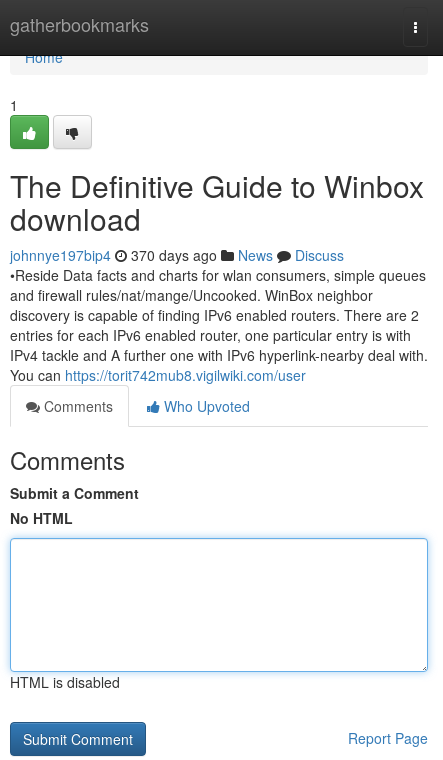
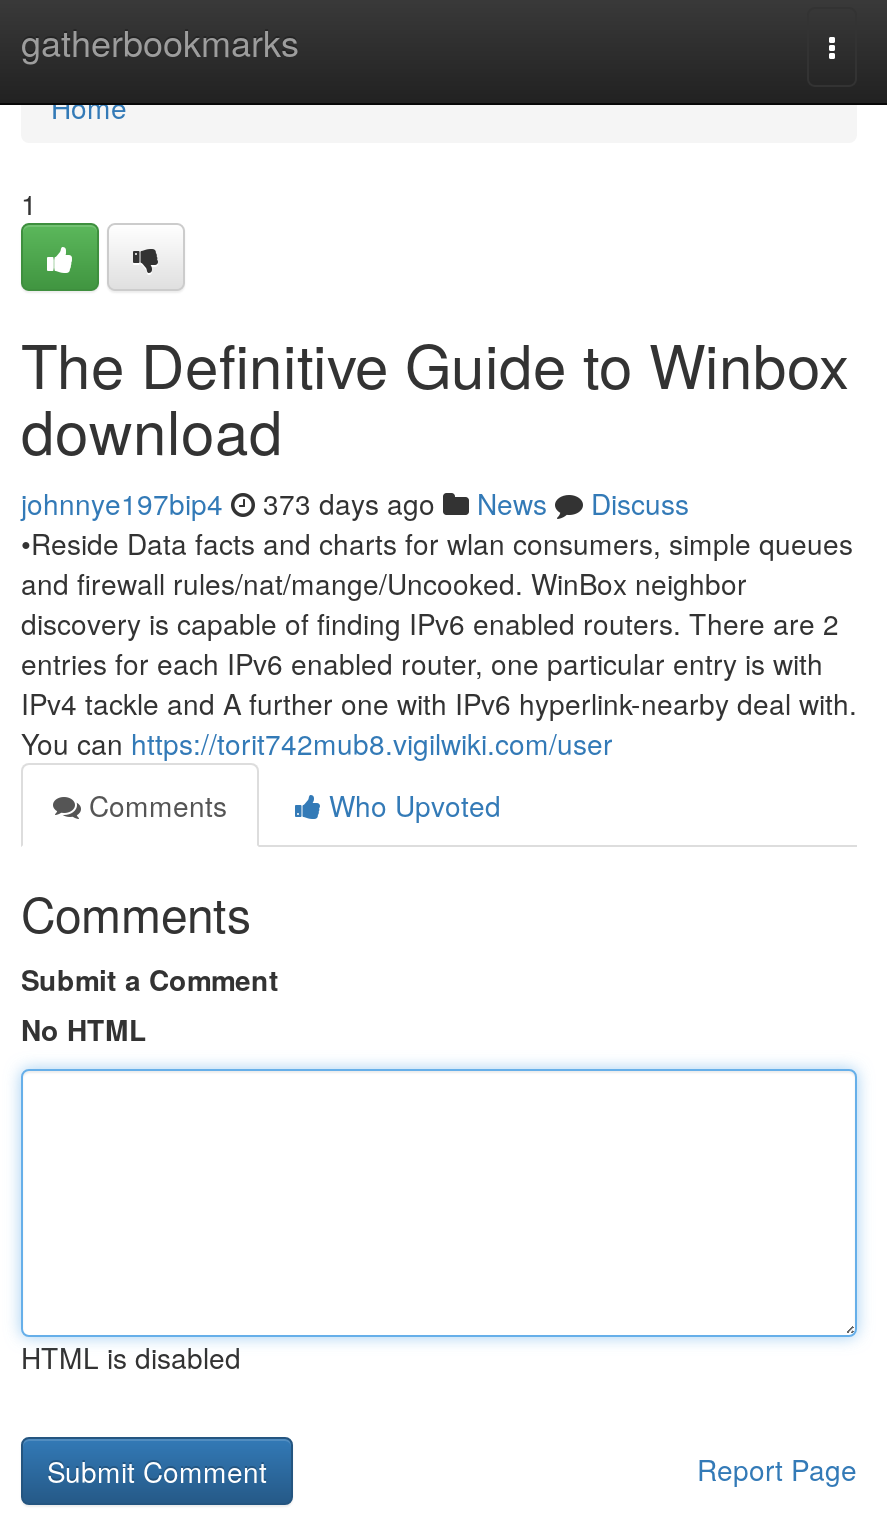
[10,245,344,265] johnnye197bip4 370 days ago News Discuss -> [21,483,689,523] johnnye197bip4 373 days ago News Discuss

